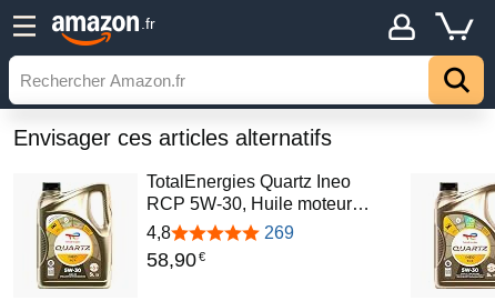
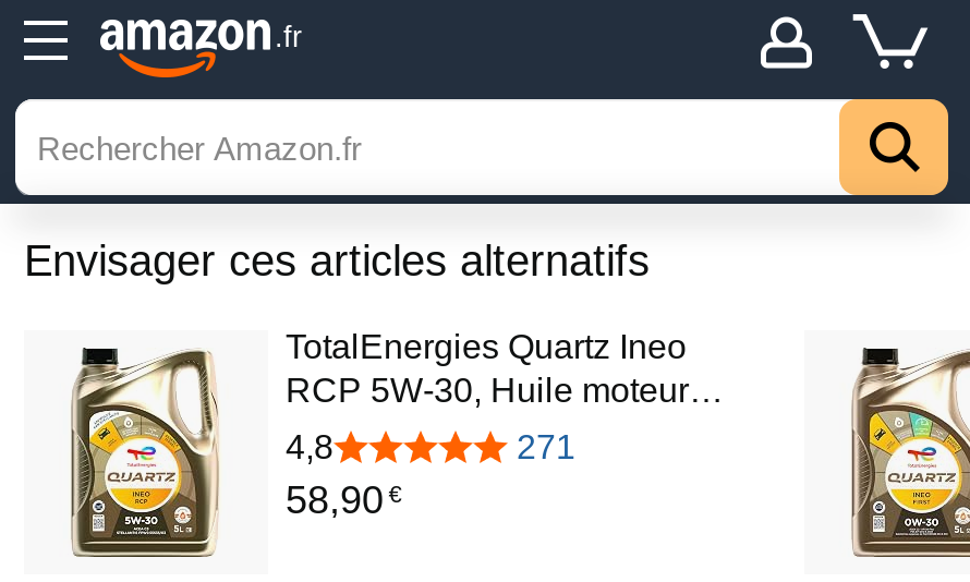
[264,223,294,242] 269 -> [517,427,575,465] 271

